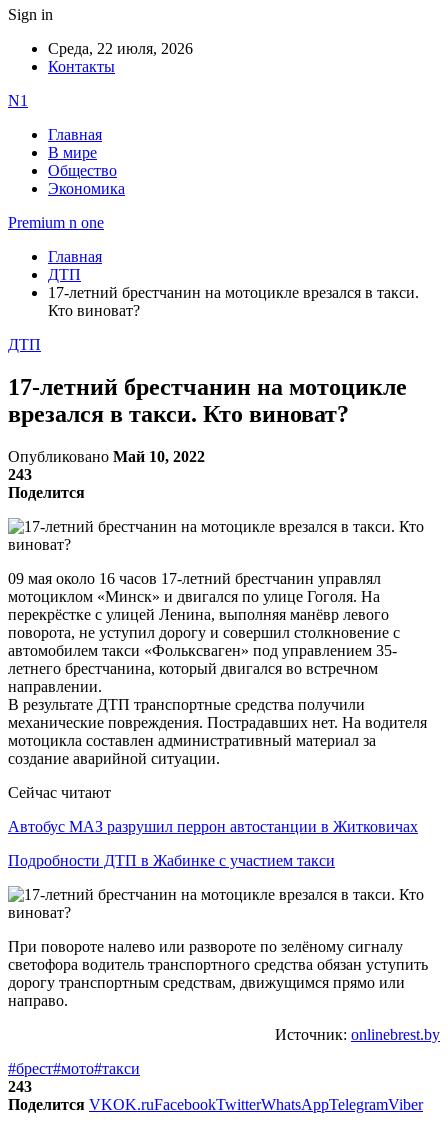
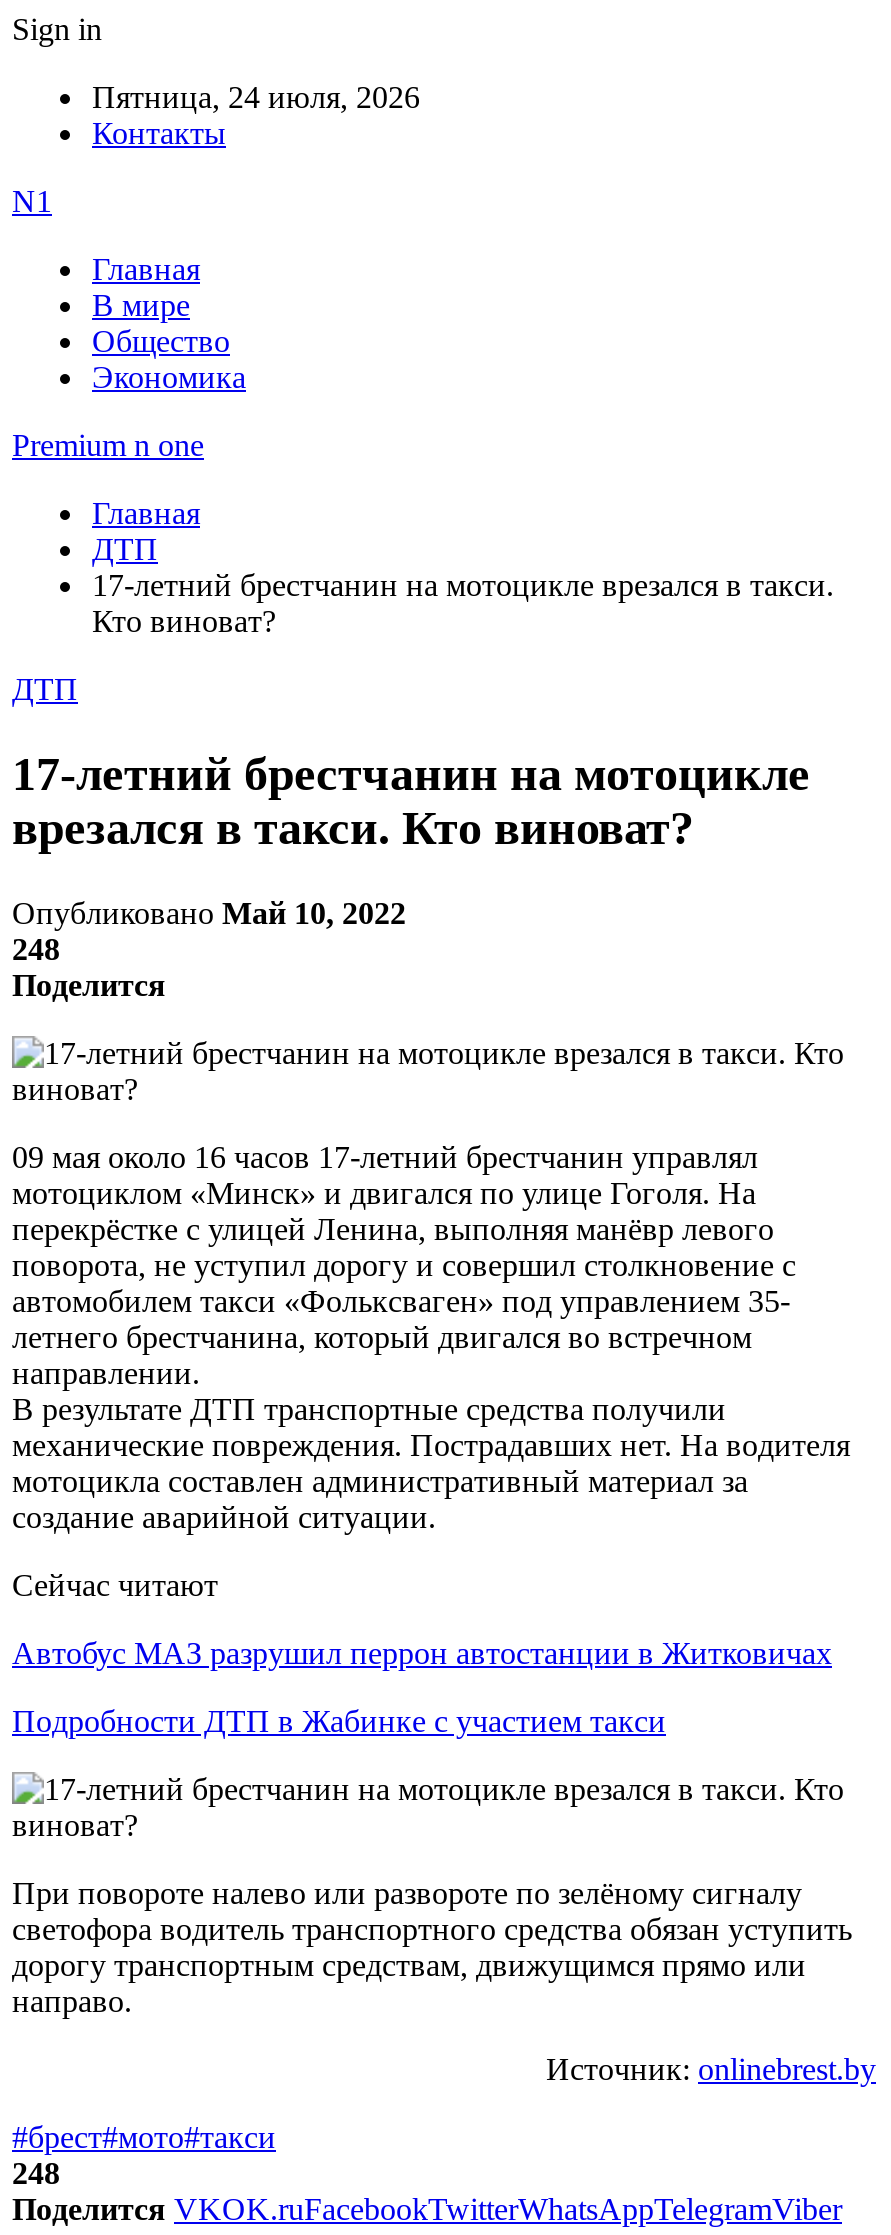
[48,40,193,57] Среда, 22 июля, 2026 -> [92,80,420,114] Пятница, 24 июля, 2026
[8,466,32,483] 243 -> [12,932,60,966] 248
[8,1078,32,1095] 243 -> [12,2156,60,2190] 248

